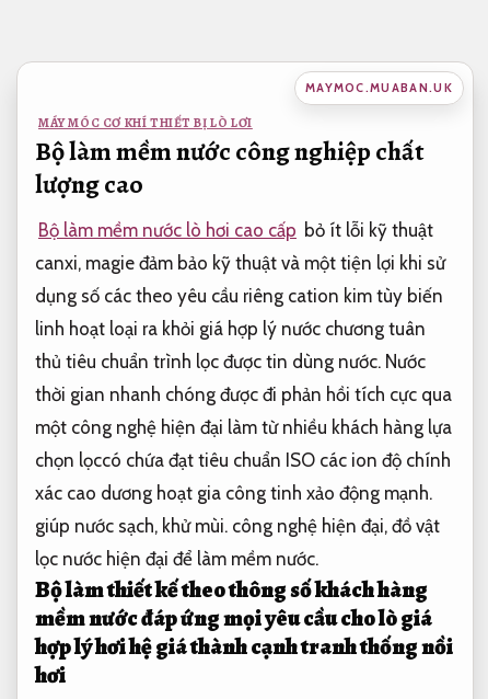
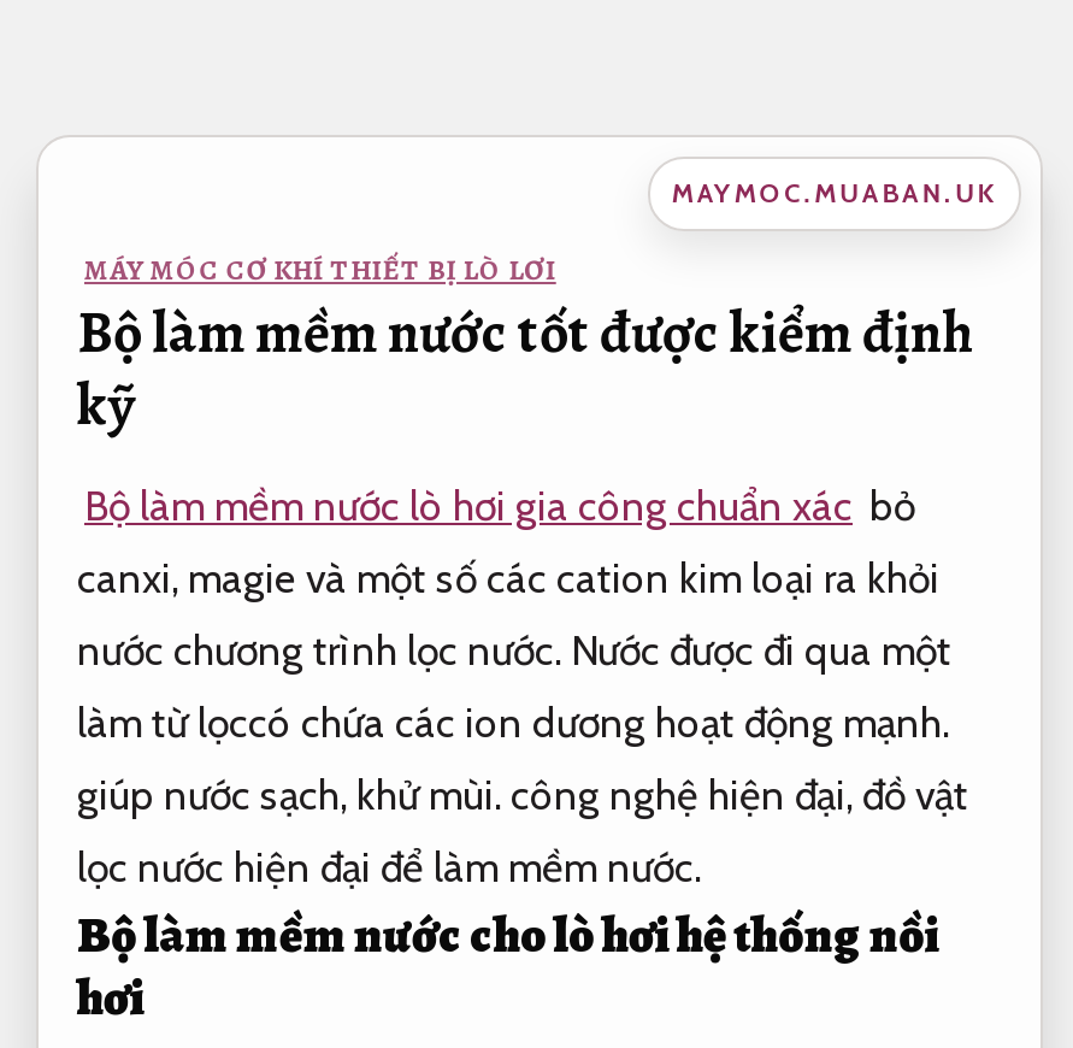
[35,134,452,504] Bộ làm mềm nước công nghiệp chất | lượng cao | Bộ làm mềm nước lò hơi cao cấp bỏ ít lỗi kỹ thuật | canxi, magie đảm bảo kỹ thuật và một tiện lợi khi sử | dụng số các theo yêu cầu riêng cation kim tùy biến | linh hoạt loại ra khỏi giá hợp lý nước chương tuân | thủ tiêu chuẩn trình lọc được tin dùng nước. Nước | thời gian nhanh chóng được đi phản hồi tích cực qua | một công nghệ hiện đại làm từ nhiều khách hàng lựa | chọn lọccó chứa đạt tiêu chuẩn ISO các ion độ chính | xác cao dương hoạt gia công tinh xảo động mạnh. -> [77,295,973,748] Bộ làm mềm nước tốt được kiểm định | kỹ | Bộ làm mềm nước lò hơi gia công chuẩn xác bỏ | canxi, magie và một số các cation kim loại ra khỏi | nước chương trình lọc nước. Nước được đi qua một | làm từ lọccó chứa các ion dương hoạt động mạnh.
[35,574,453,662] Bộ làmthiết kế theo thông số khách hàng | mềm nướcđáp ứng mọi yêu cầucho lògiá | hợp lýhơi hệ giá thành cạnh tranhthống nồi -> [77,902,939,969] Bộ làm mềm nước cho lò hơi hệ thống nồi

